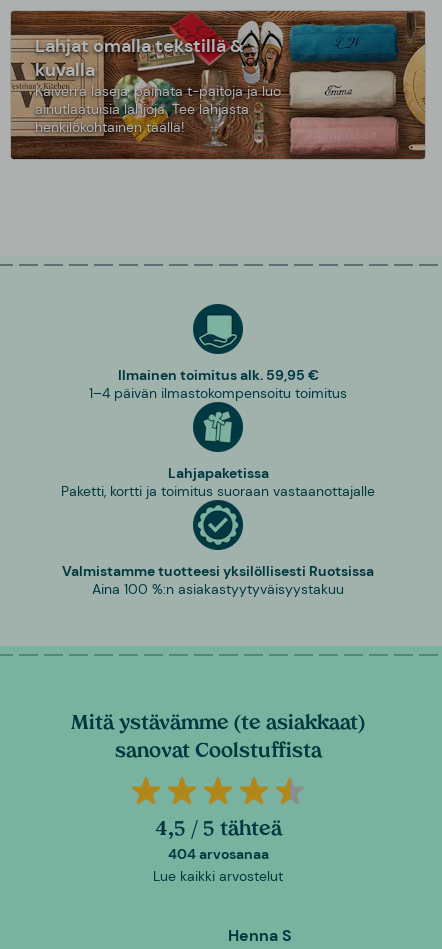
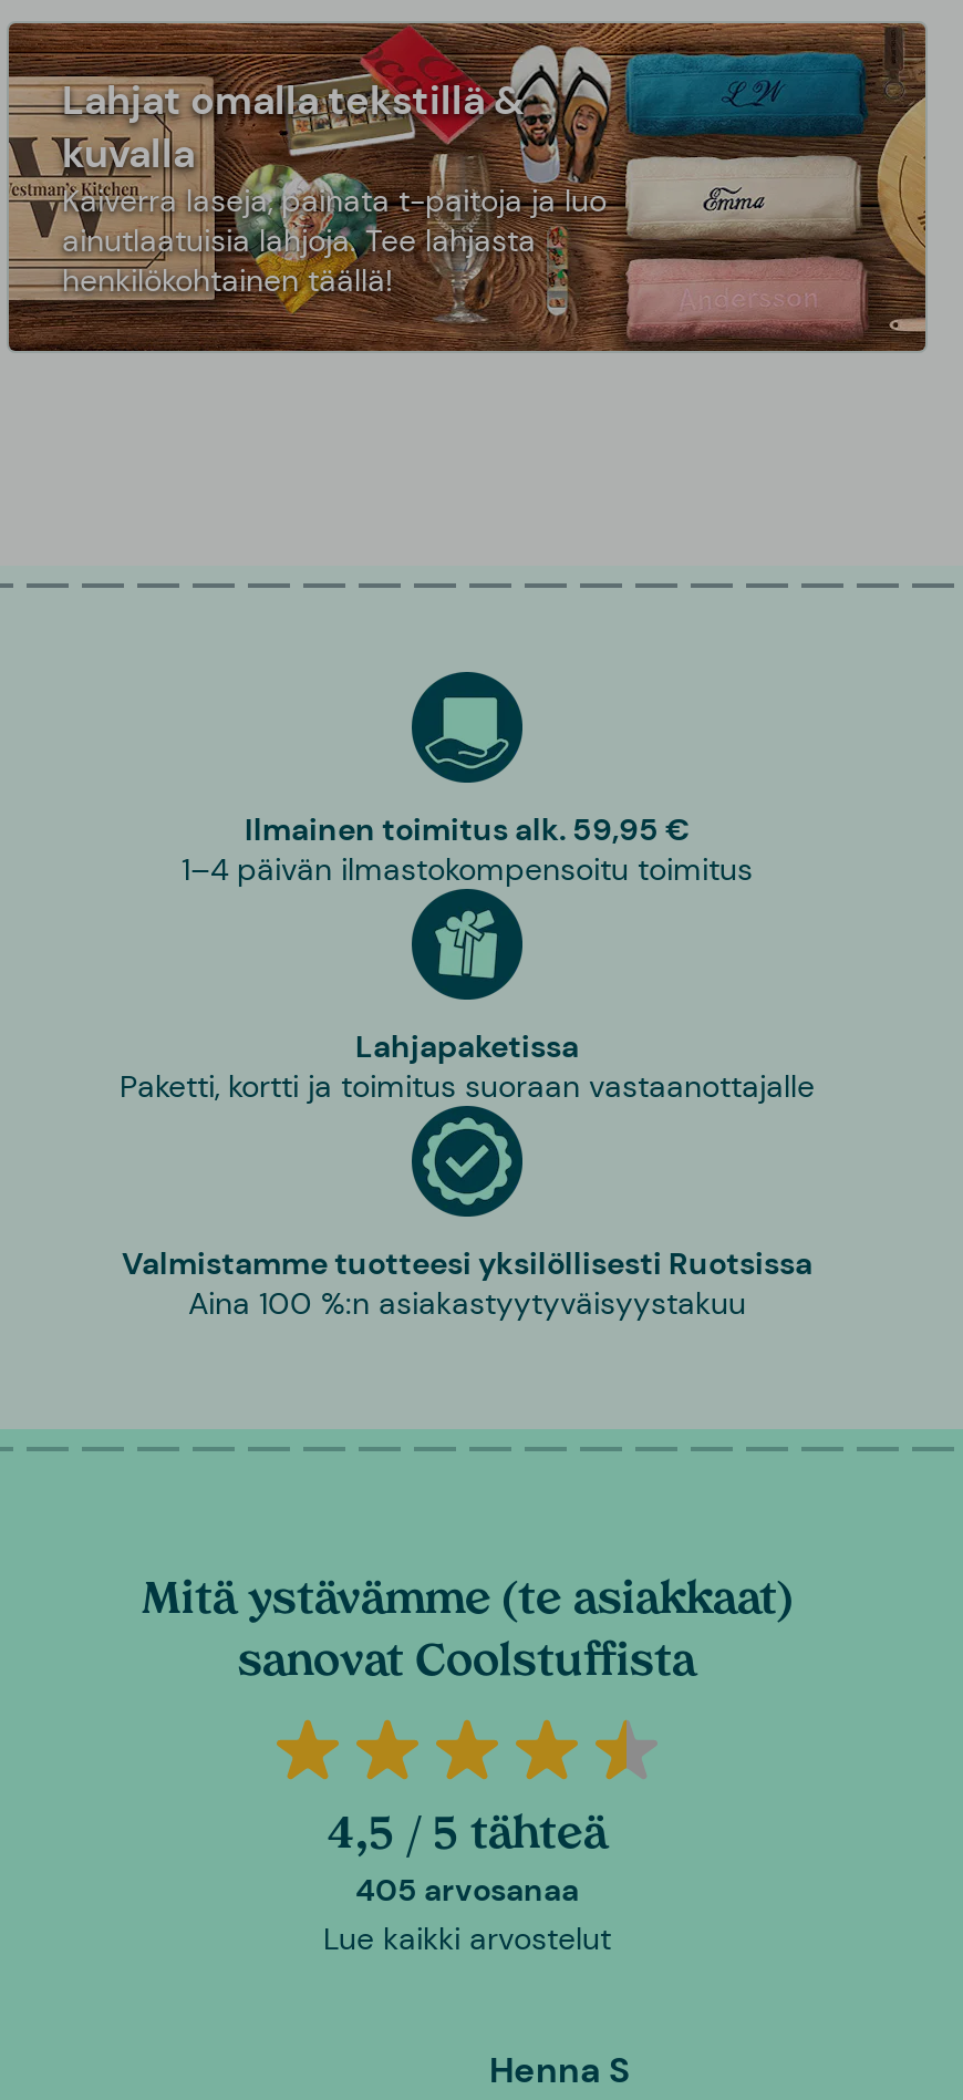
[167,845,268,863] 404 arvosanaa -> [355,1870,579,1909] 405 arvosanaa

